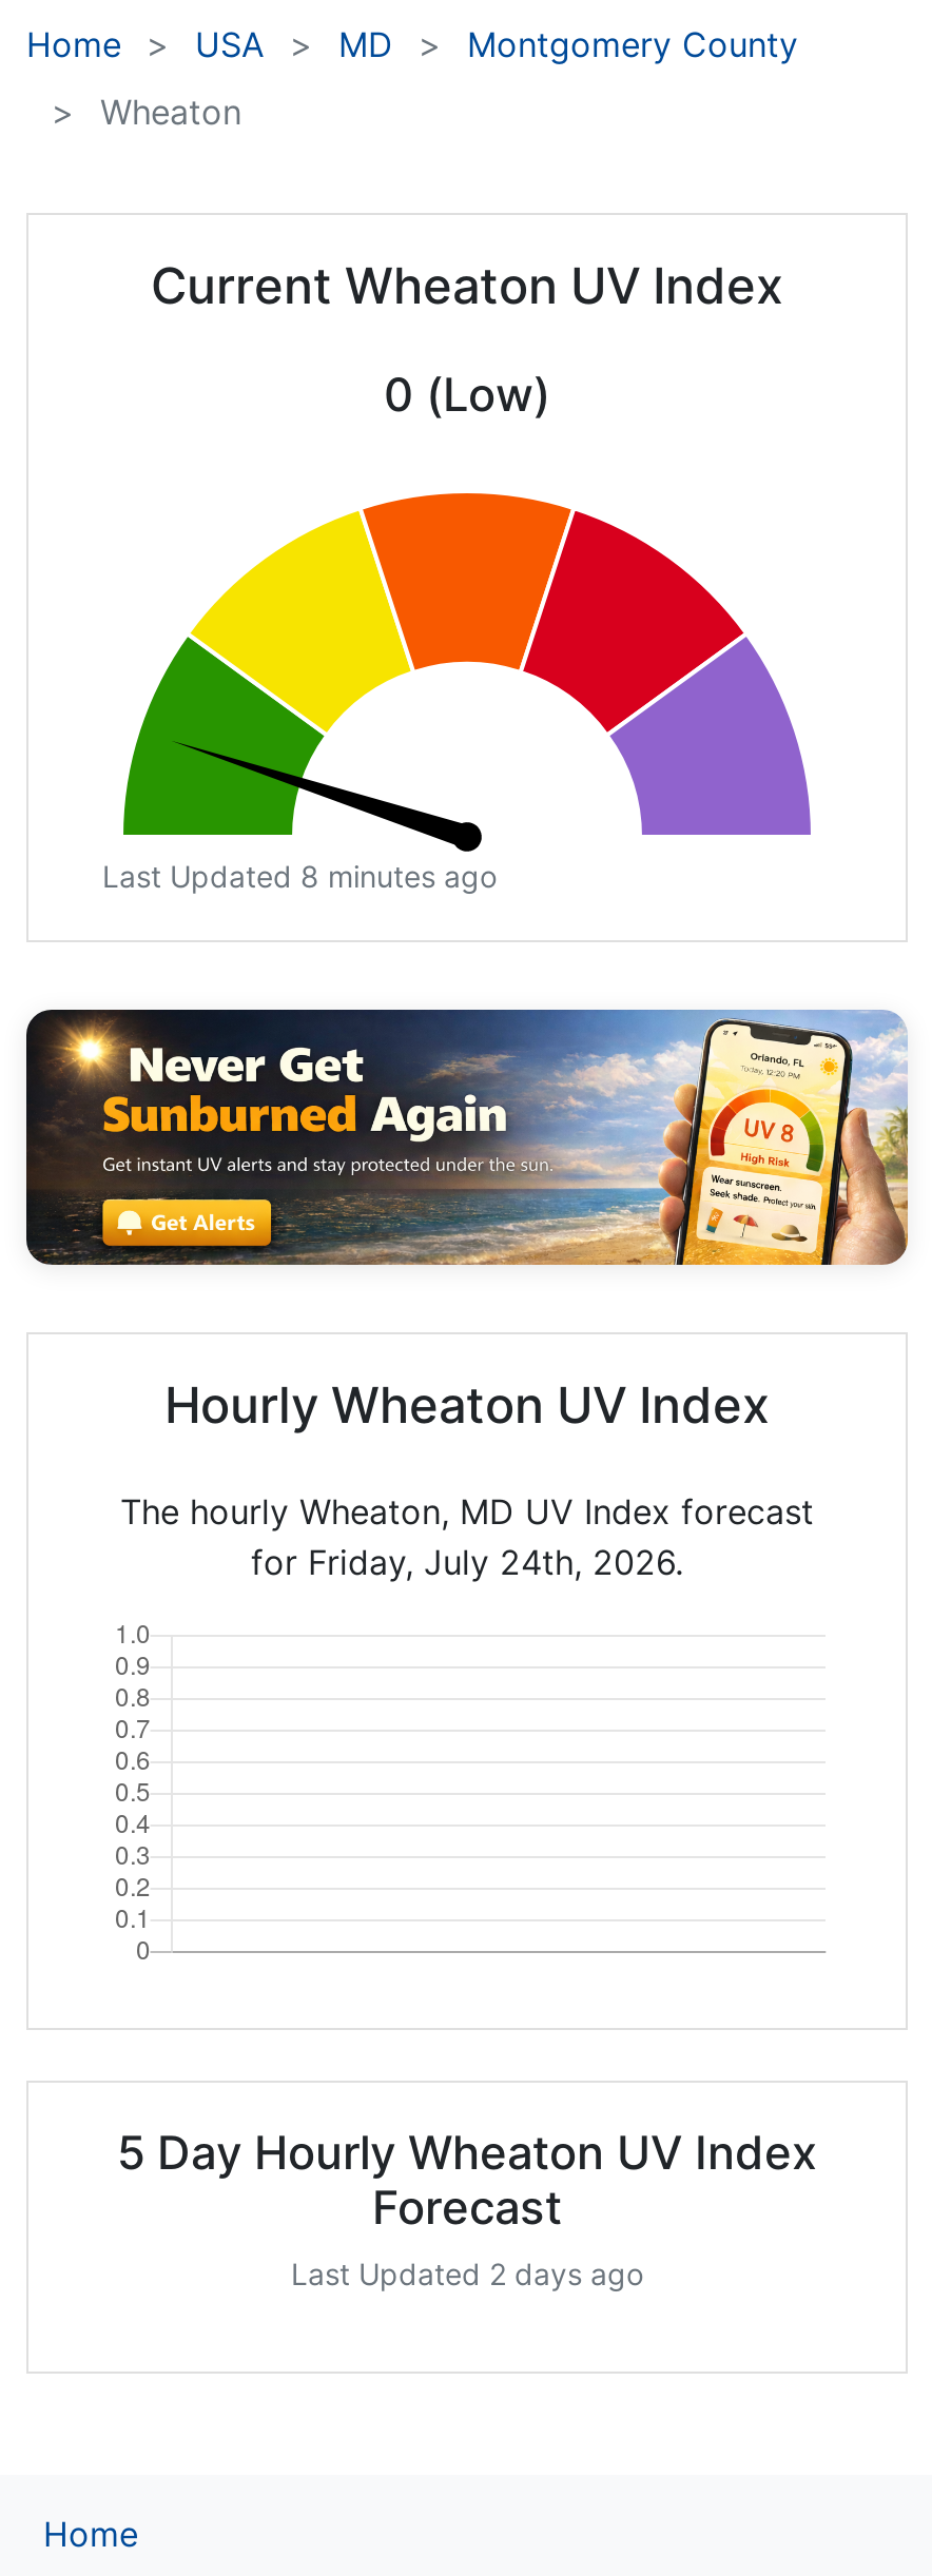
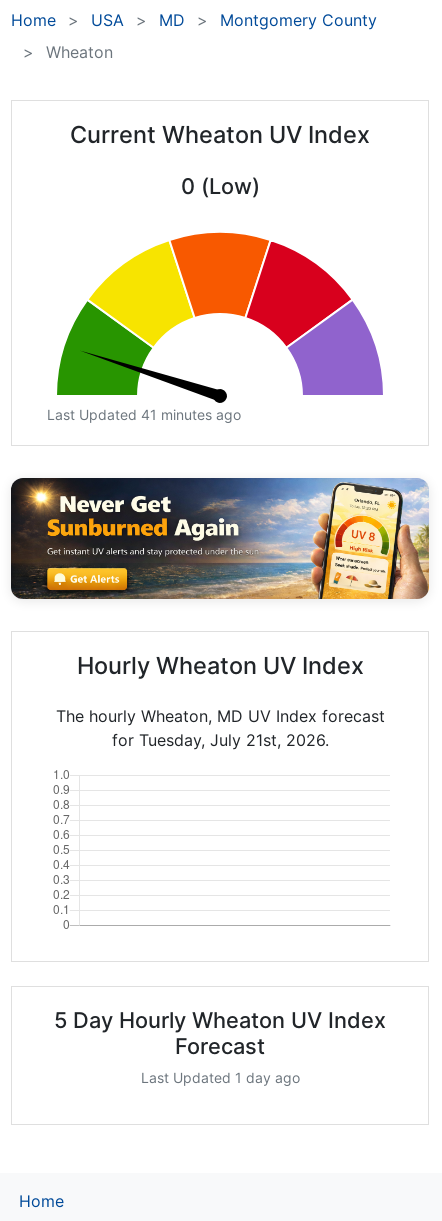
[102,858,497,894] Last Updated 8 minutes ago -> [47,406,241,423] Last Updated 41 minutes ago
[251,1541,683,1583] for Friday, July 24th, 2026. -> [111,730,328,750] for Tuesday, July 21st, 2026.
[291,2255,643,2291] Last Updated 2 days ago -> [140,1069,299,1086] Last Updated 1 day ago

